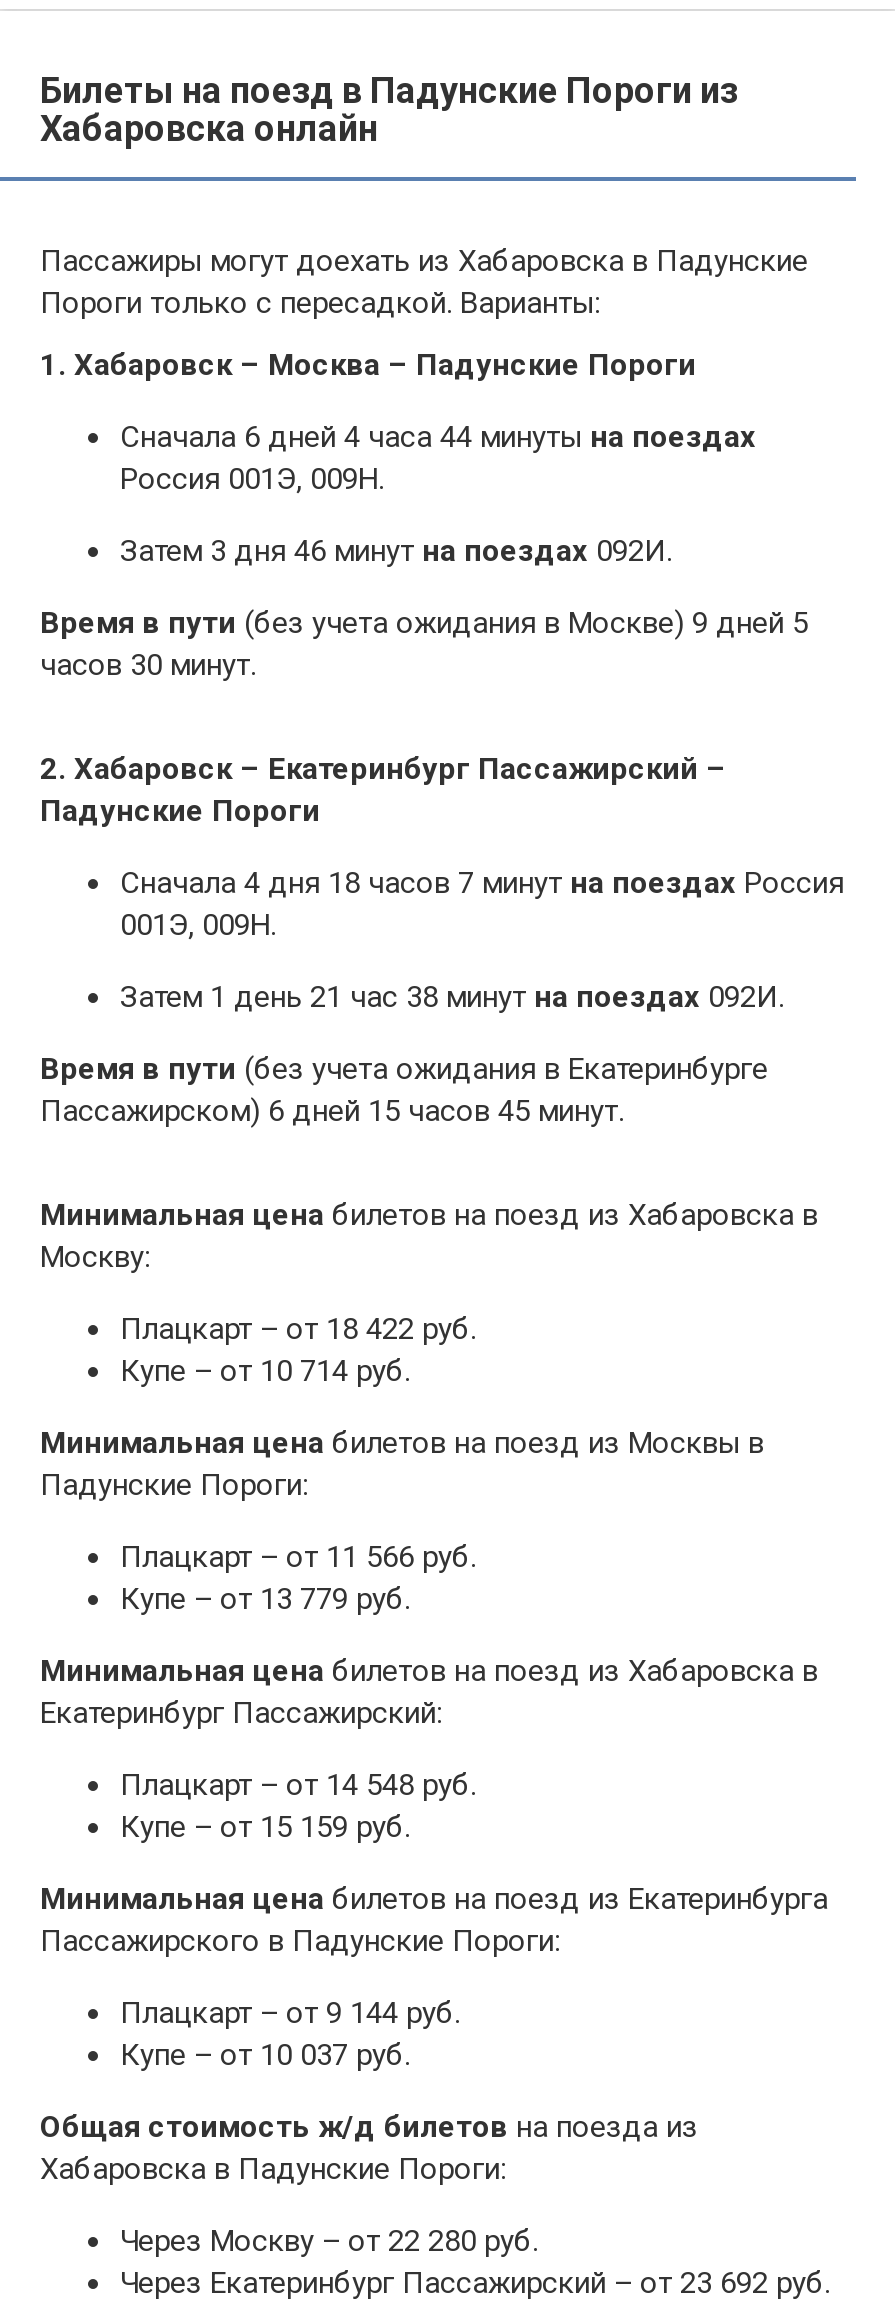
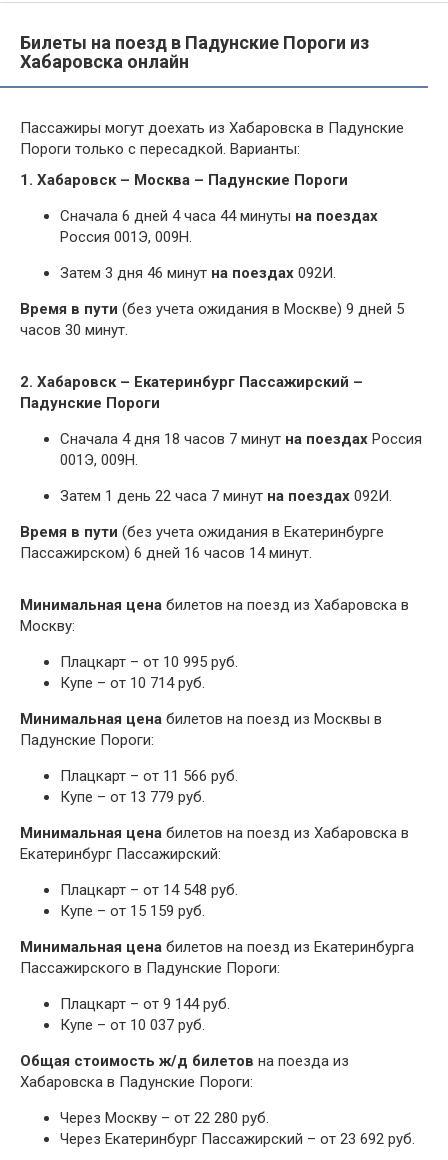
[120,979,784,1015] Затем 1 день 21 час 38 минут на поездах 092И. -> [60,487,392,505] Затем 1 день 22 часа 7 минут на поездах 092И.
[40,1093,624,1129] Пассажирском) 6 дней 15 часов 45 минут. -> [20,544,312,562] Пассажирском) 6 дней 16 часов 14 минут.
[120,1311,476,1347] Плацкарт – от 18 422 руб. -> [60,653,238,671] Плацкарт – от 10 995 руб.

